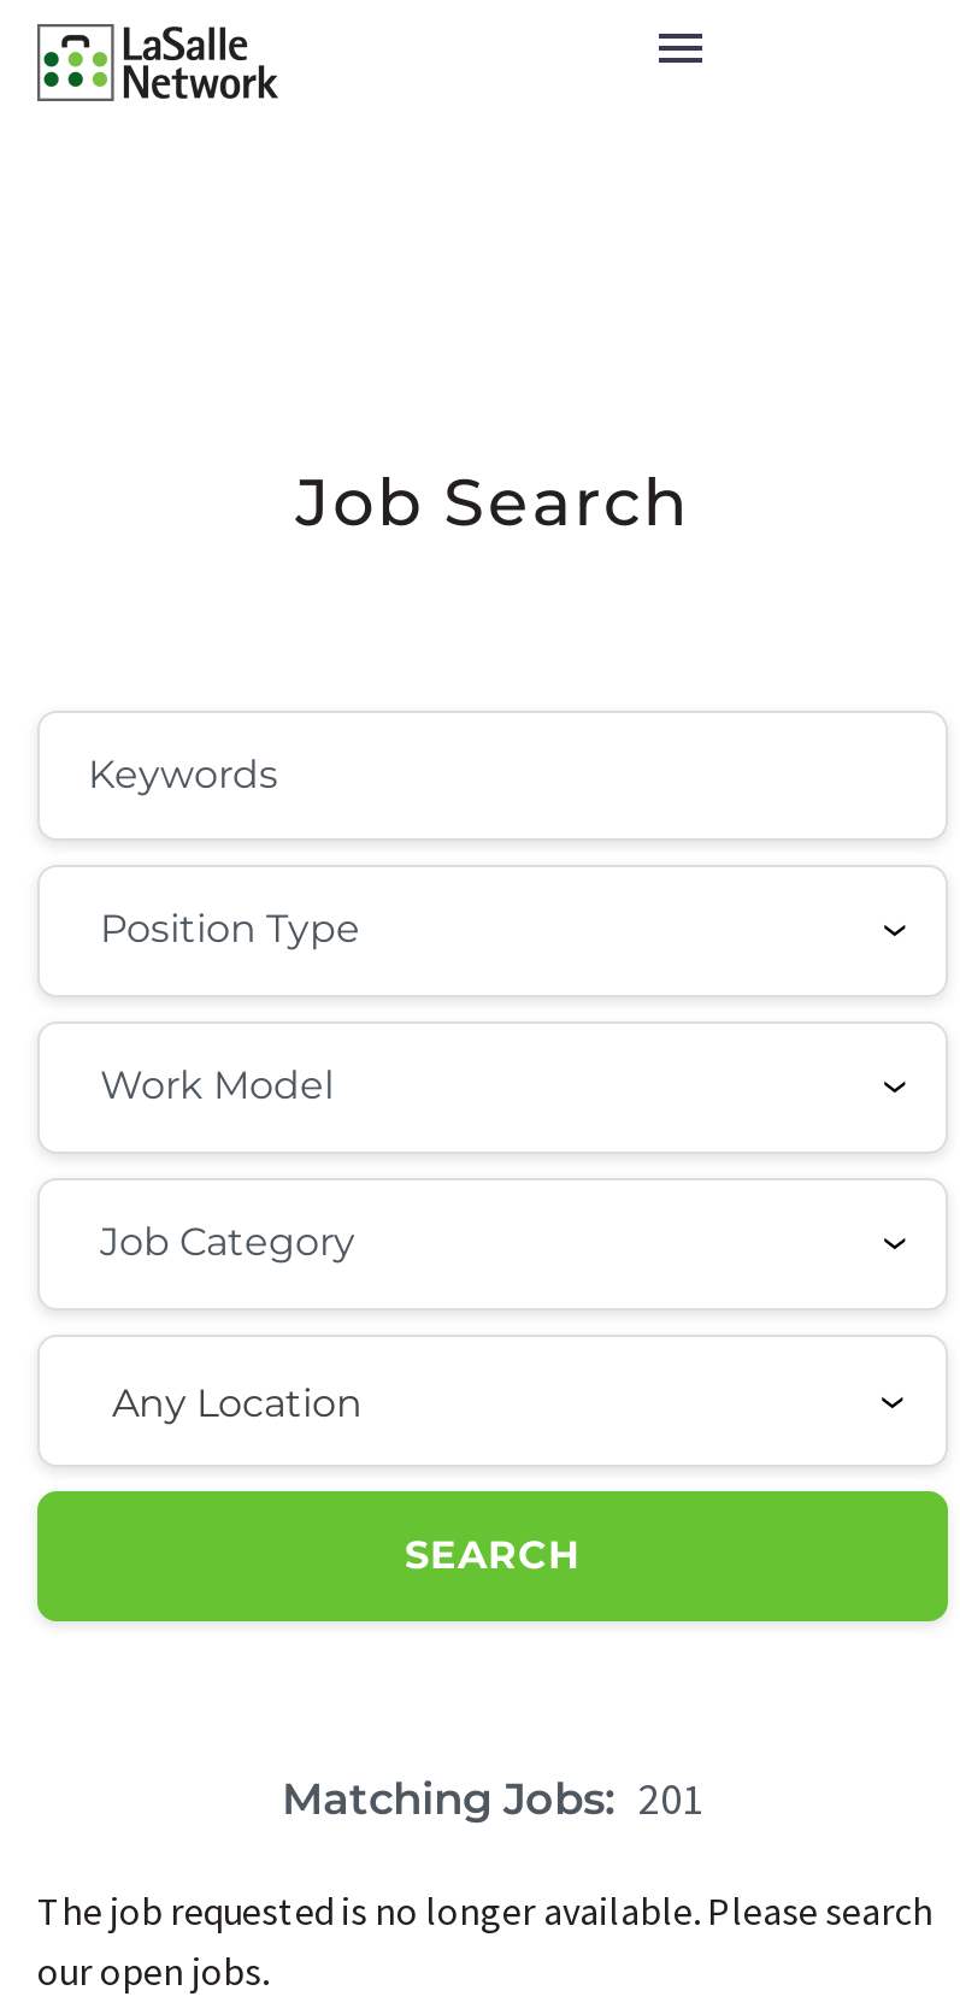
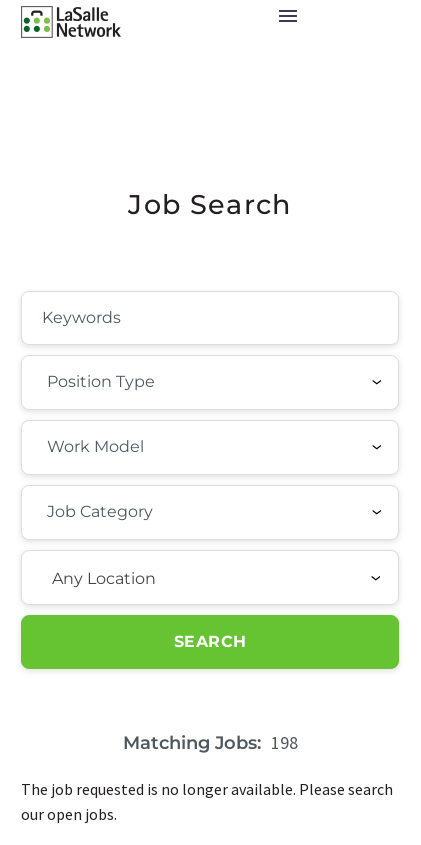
[282,1771,703,1826] Matching Jobs: 201 -> [122,731,297,754] Matching Jobs: 198

